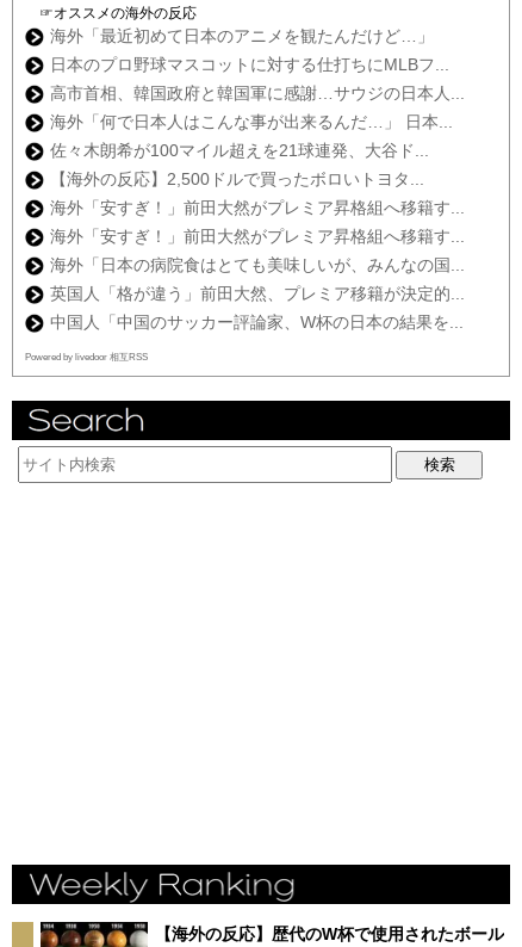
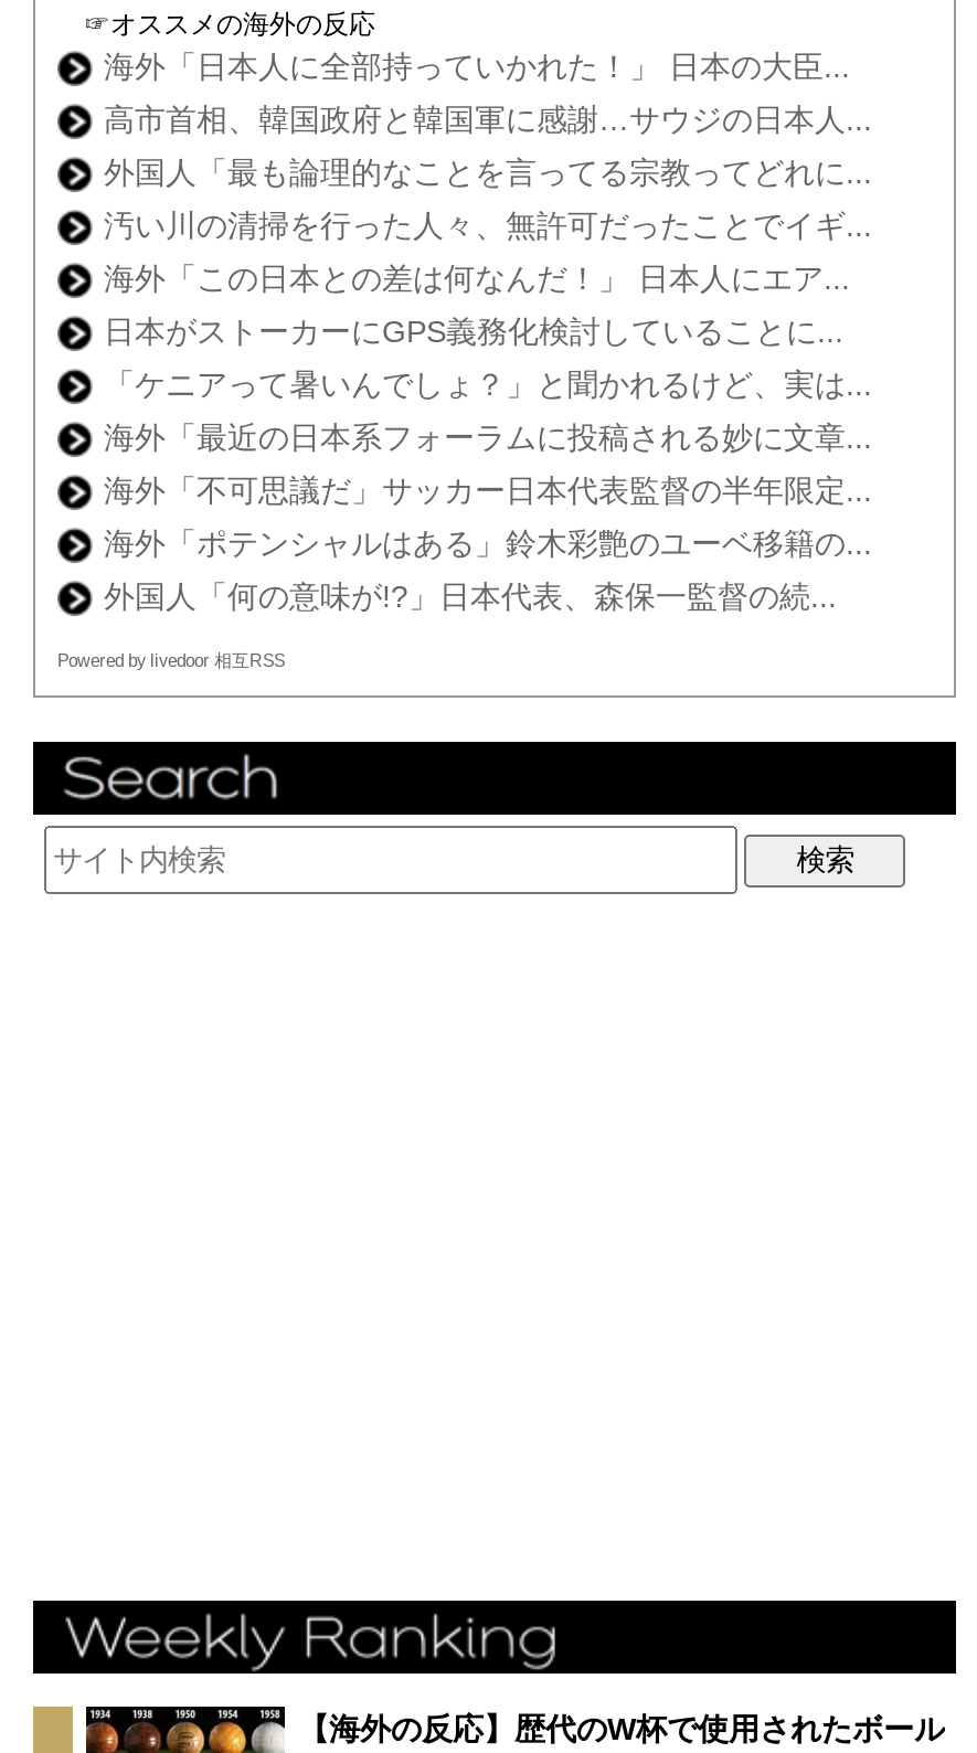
[50,26,449,74] 海外「最近初めて日本のアニメを観たんだけど…」 | 日本のプロ野球マスコットに対する仕打ちにMLBフ... -> [104,49,850,84] 海外「日本人に全部持っていかれた！」 日本の大臣...
moved [50,83,465,103] -> [104,102,872,137]: 高市首相、韓国政府と韓国軍に感謝…サウジの日本人...
[50,112,465,332] 海外「何で日本人はこんな事が出来るんだ…」 日本... | 佐々木朗希が100マイル超えを21球連発、大谷ド... | 【海外の反応】2,500ドルで買ったボロいトヨタ... | 海外「安すぎ！」前田大然がプレミア昇格組へ移籍す... | 海外「安すぎ！」前田大然がプレミア昇格組へ移籍す... | 海外「日本の病院食はとても美味しいが、みんなの国... | 英国人「格が違う」前田大然、プレミア移籍が決定的... | 中国人「中国のサッカー評論家、W杯の日本の結果を... -> [104,155,872,614] 外国人「最も論理的なことを言ってる宗教ってどれに... | 汚い川の清掃を行った人々、無許可だったことでイギ... | 海外「この日本との差は何なんだ！」 日本人にエア... | 日本がストーカーにGPS義務化検討していることに... | 「ケニアって暑いんでしょ？」と聞かれるけど、実は... | 海外「最近の日本系フォーラムに投稿される妙に文章... | 海外「不可思議だ」サッカー日本代表監督の半年限定... | 海外「ポテンシャルはある」鈴木彩艶のユーベ移籍の... | 外国人「何の意味が!?」日本代表、森保一監督の続...

